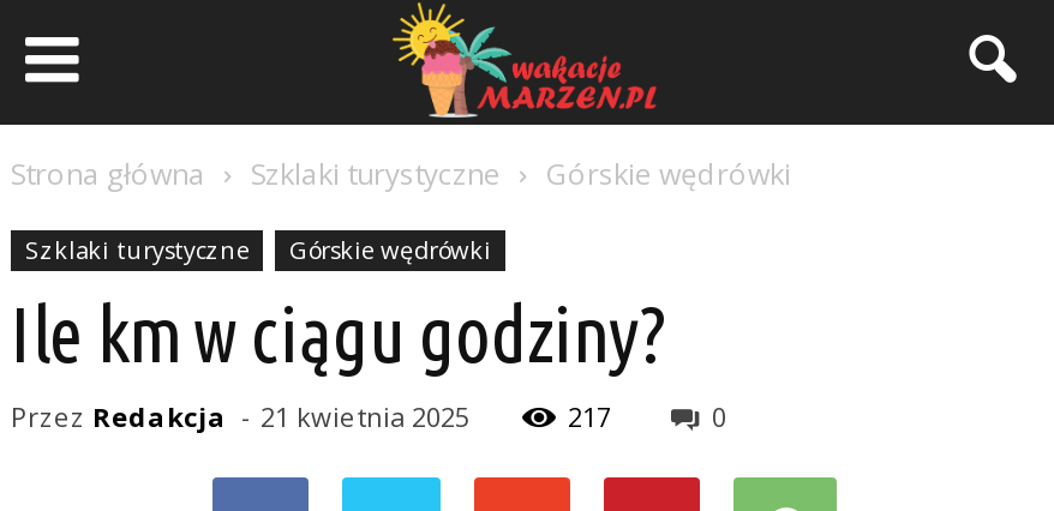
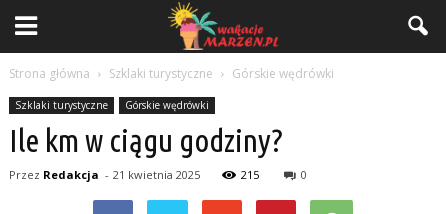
[568,398,611,434] 217 -> [241,167,259,182] 215

